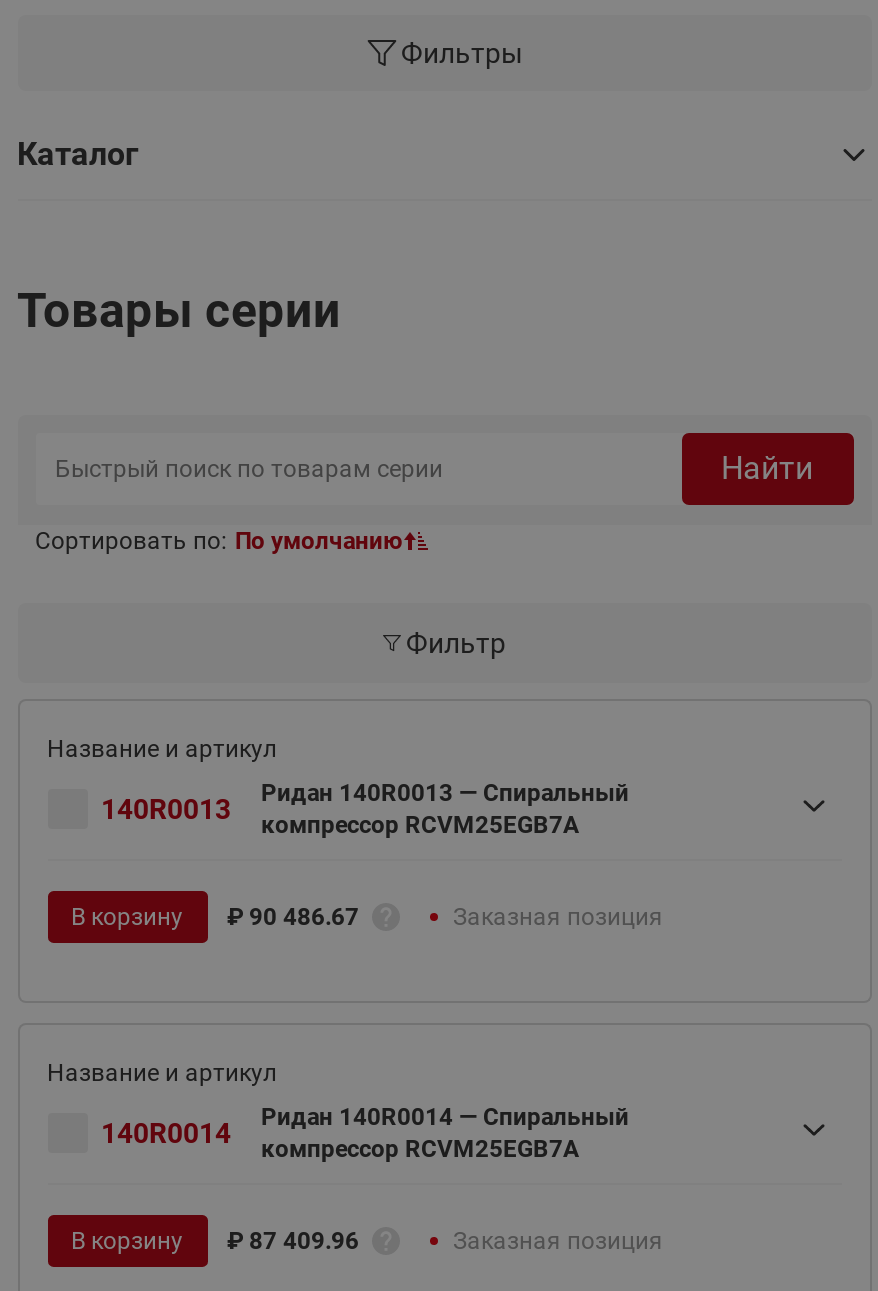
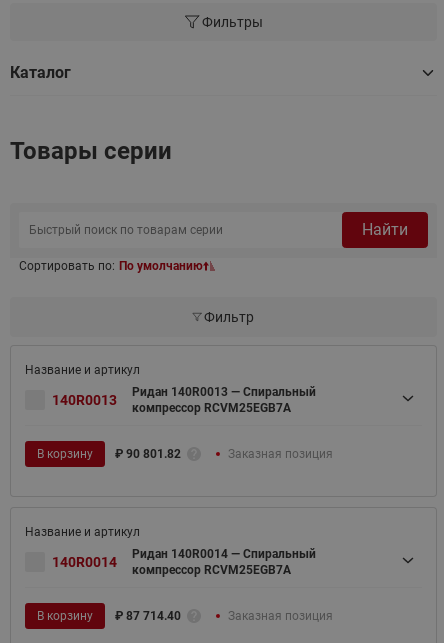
[71,902,359,930] В корзину ₽ 90 486.67 -> [36,446,180,460] В корзину ₽ 90 801.82
[71,1226,359,1254] В корзину ₽ 87 409.96 -> [36,608,180,622] В корзину ₽ 87 714.40

